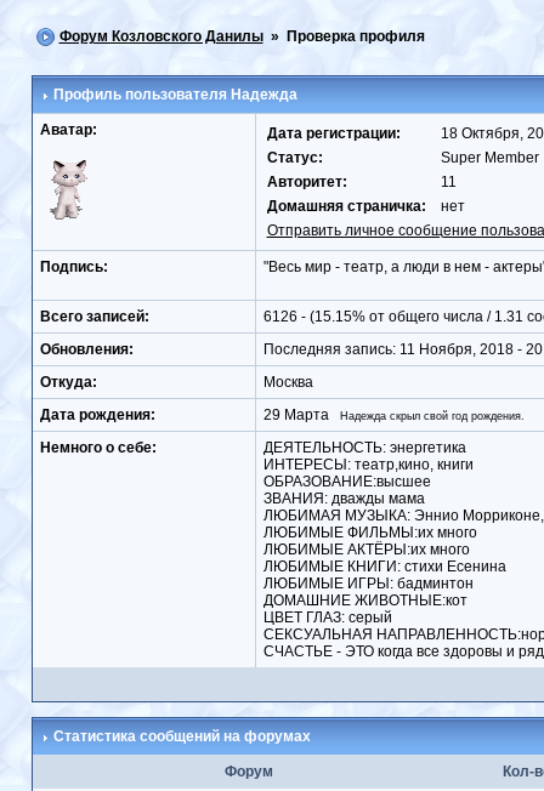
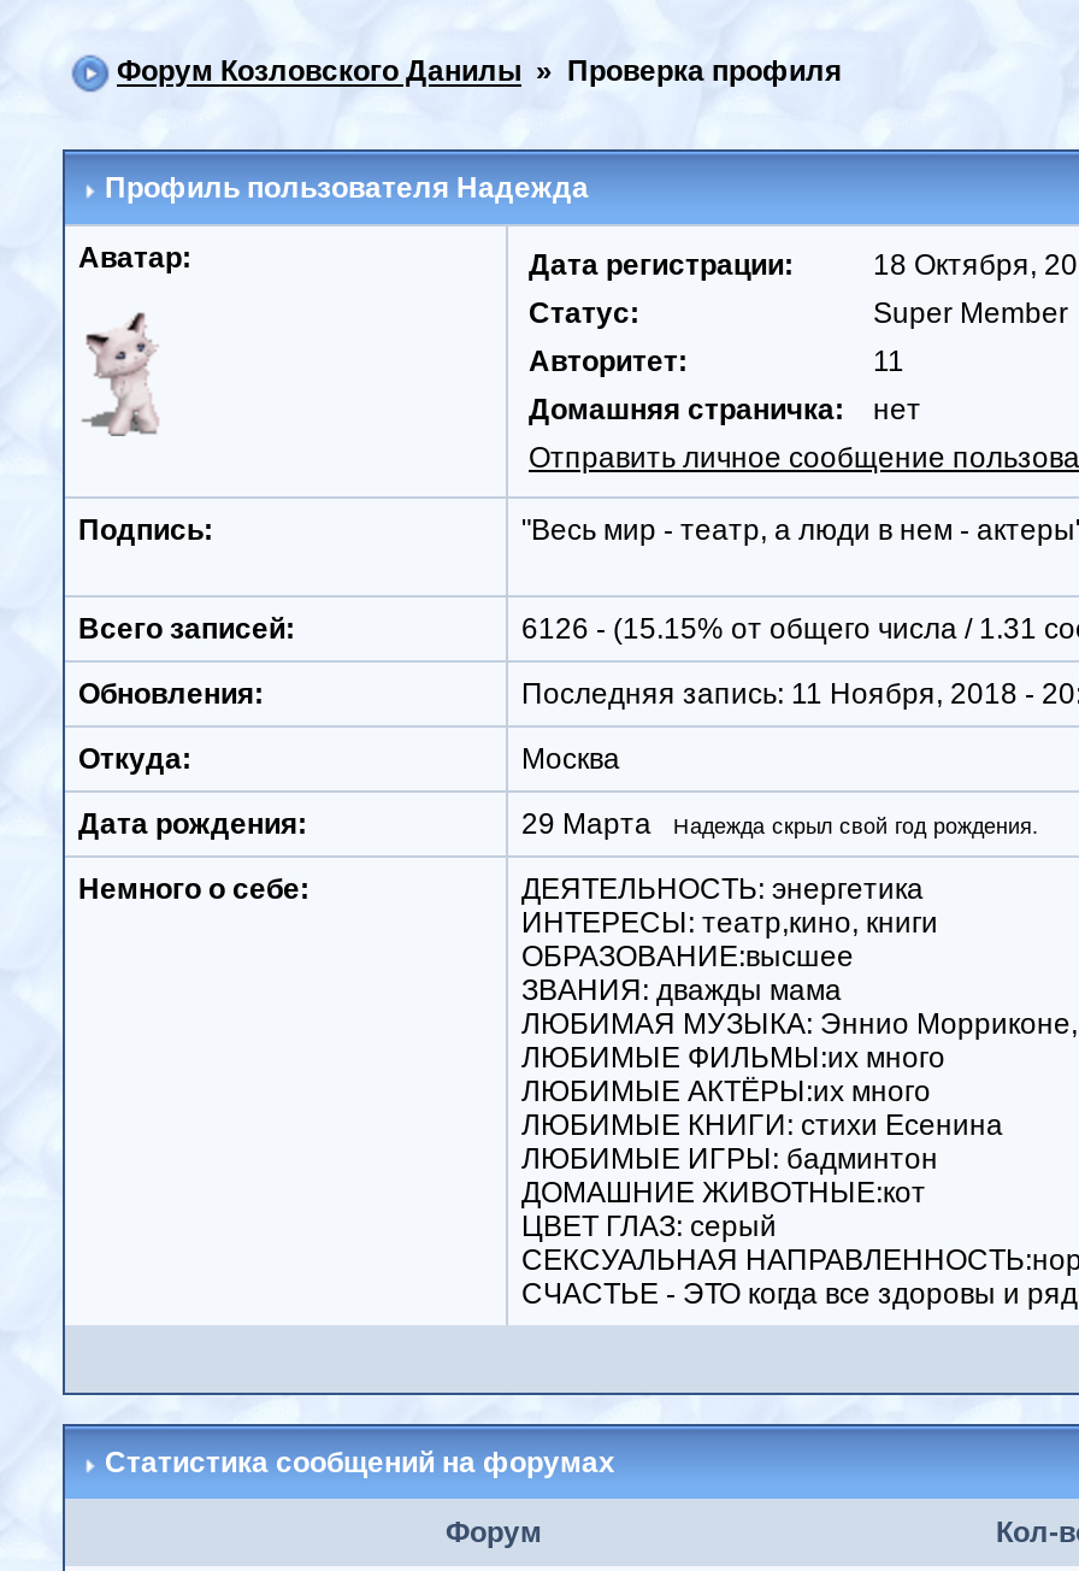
[42,158,87,215] [image] -> [82,311,171,429] [image]

